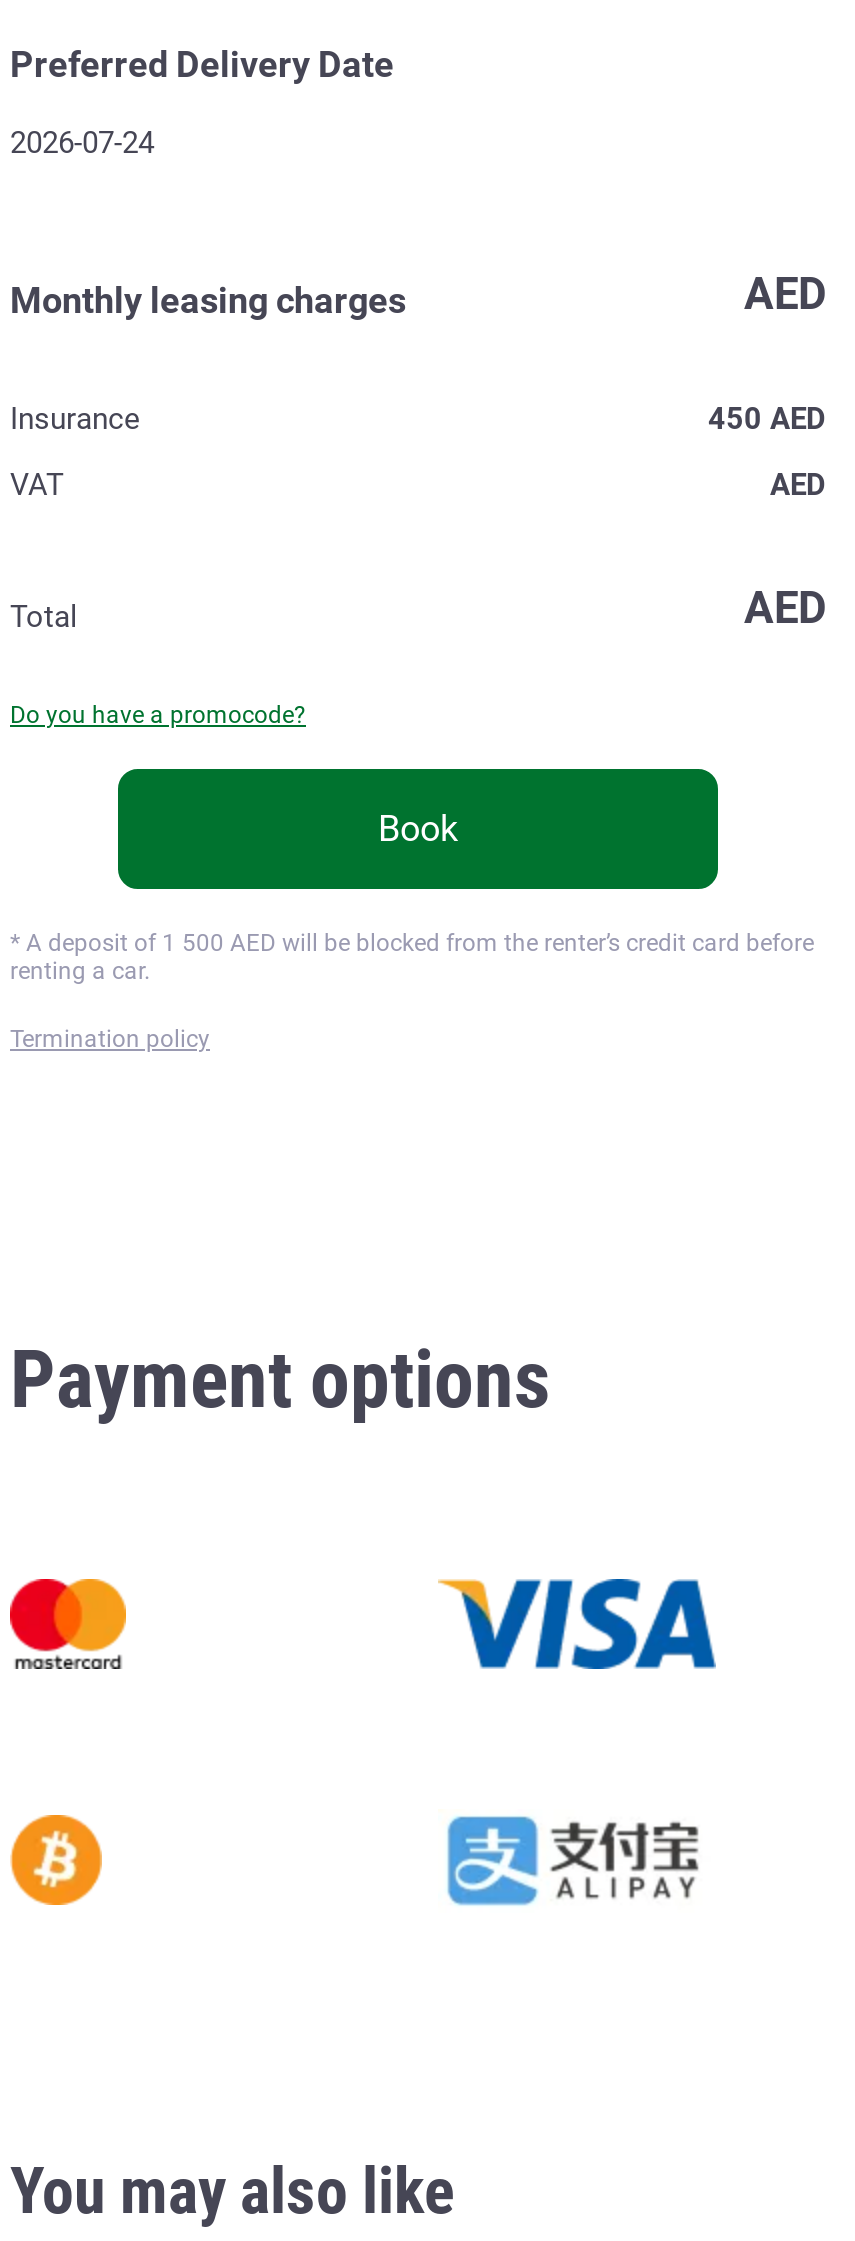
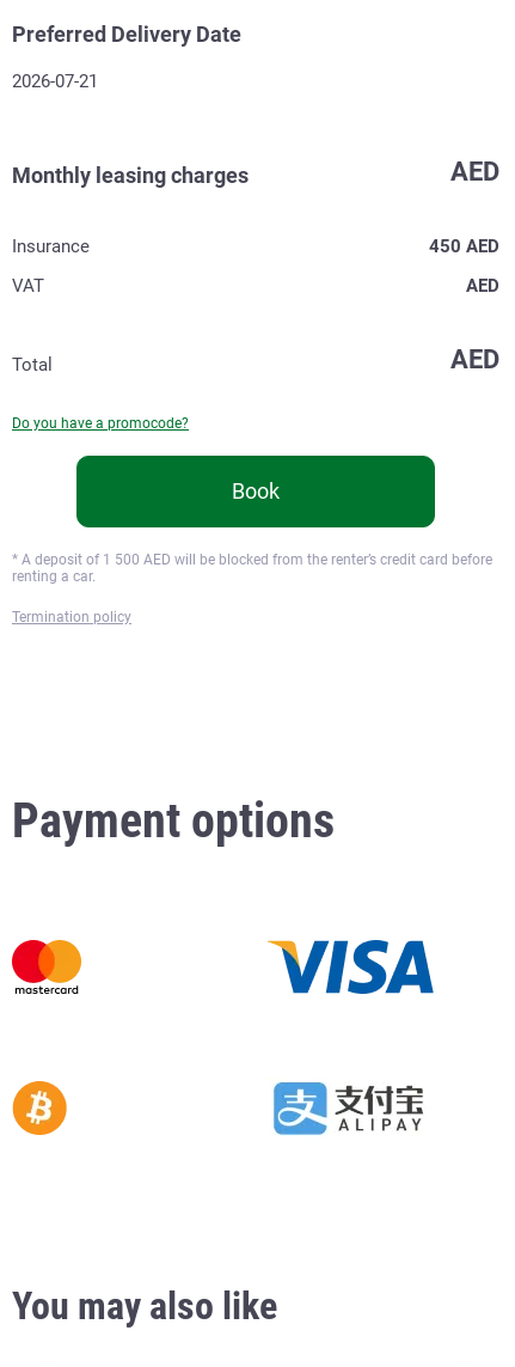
[10,125,154,161] 2026-07-24 -> [12,70,98,92] 2026-07-21

